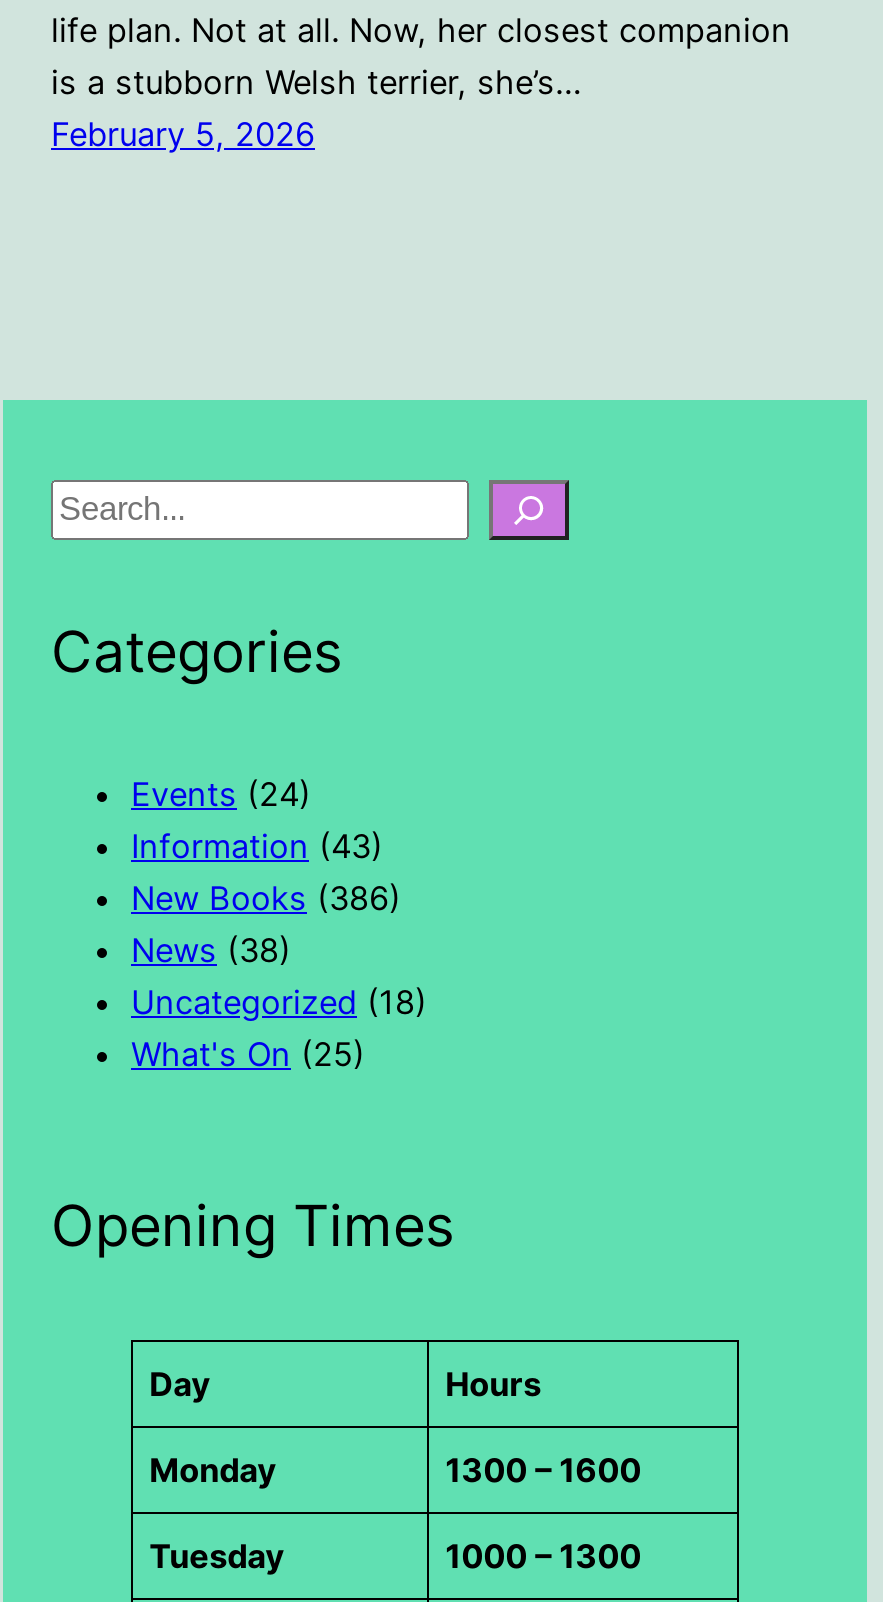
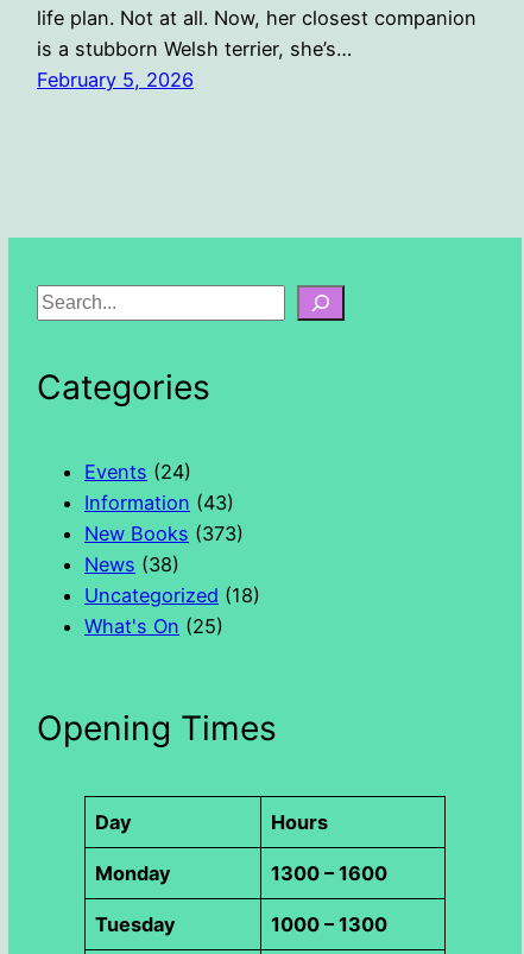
[131,878,401,918] New Books (386) -> [84,521,244,545] New Books (373)

